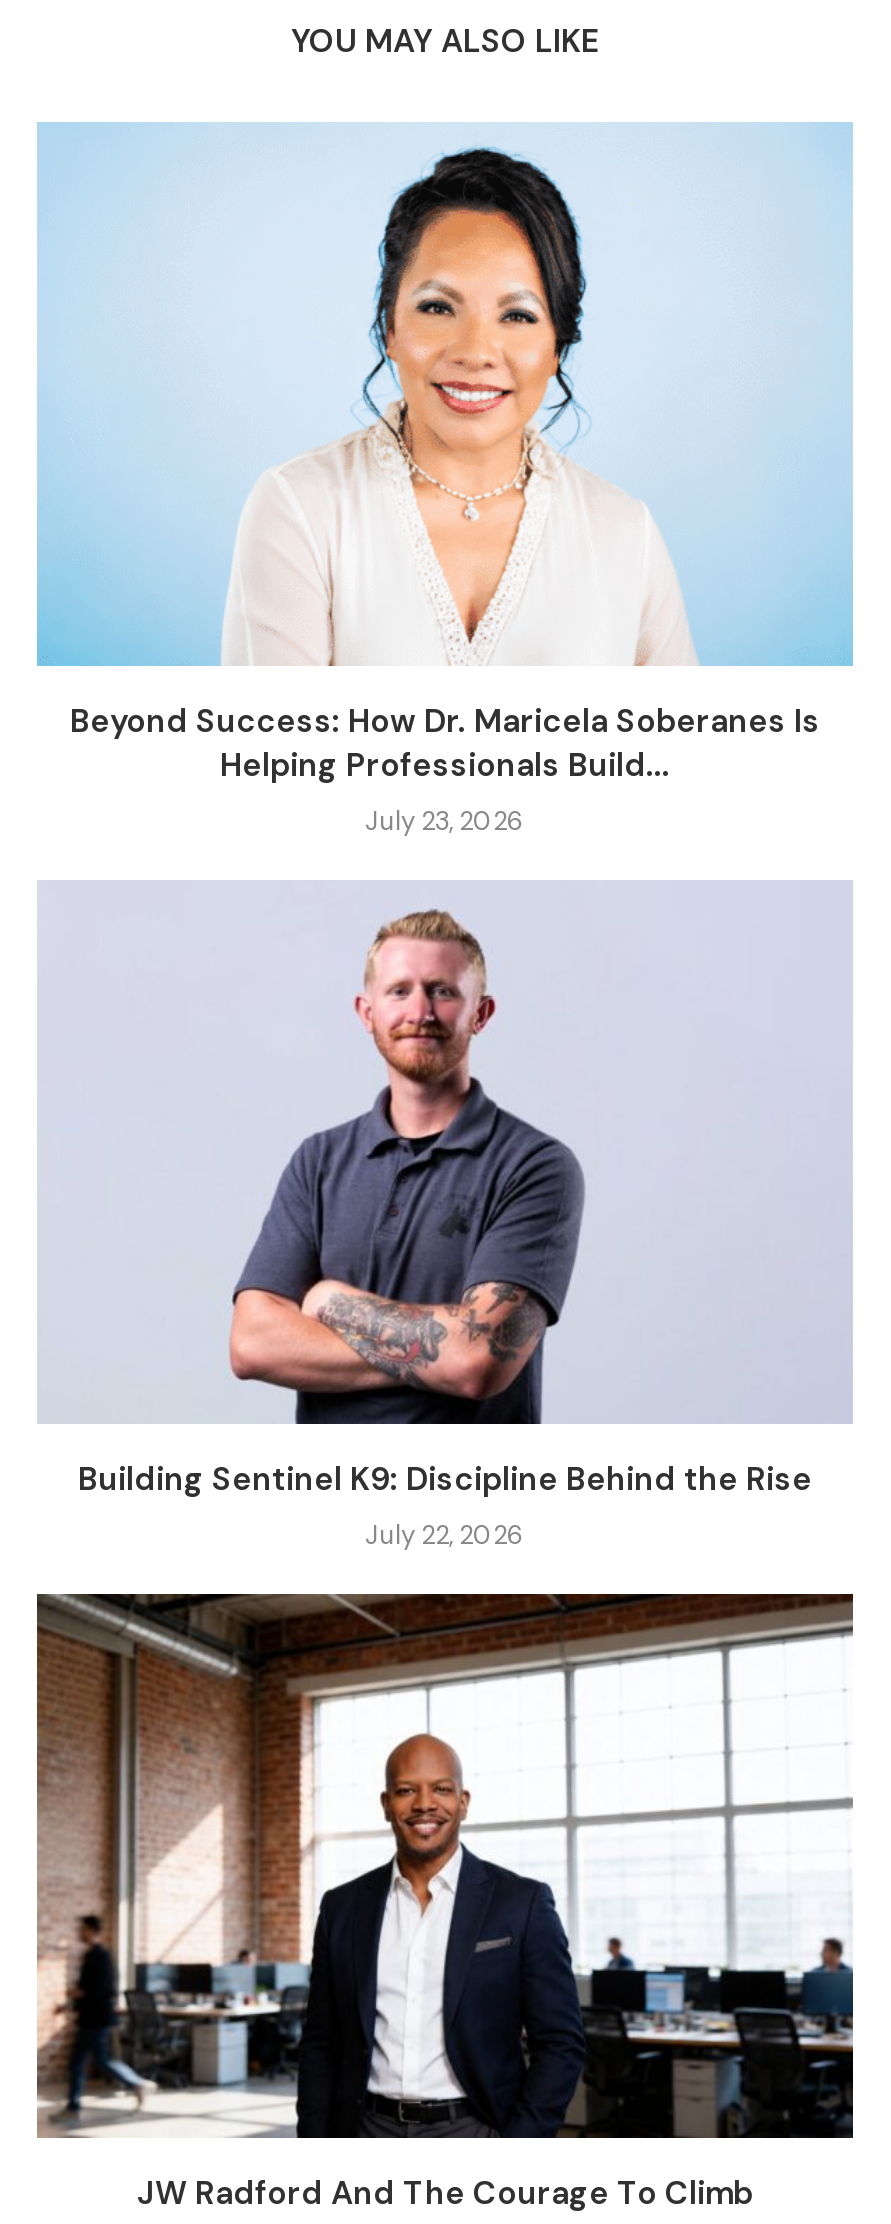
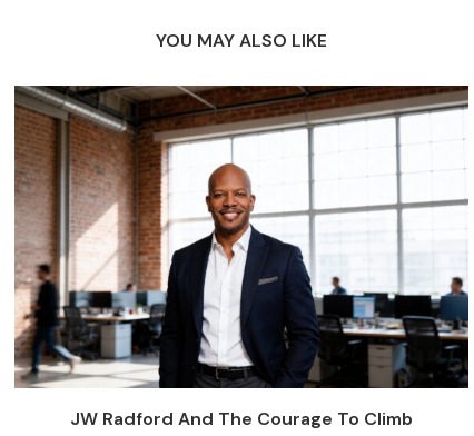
[35,122,853,839] [image] | Beyond Success: How Dr. Maricela Soberanes Is | Helping Professionals Build... | July 23, 2026 -> none
[37,880,853,1553] [image] | Building Sentinel K9: Discipline Behind the Rise | July 22, 2026 -> none

